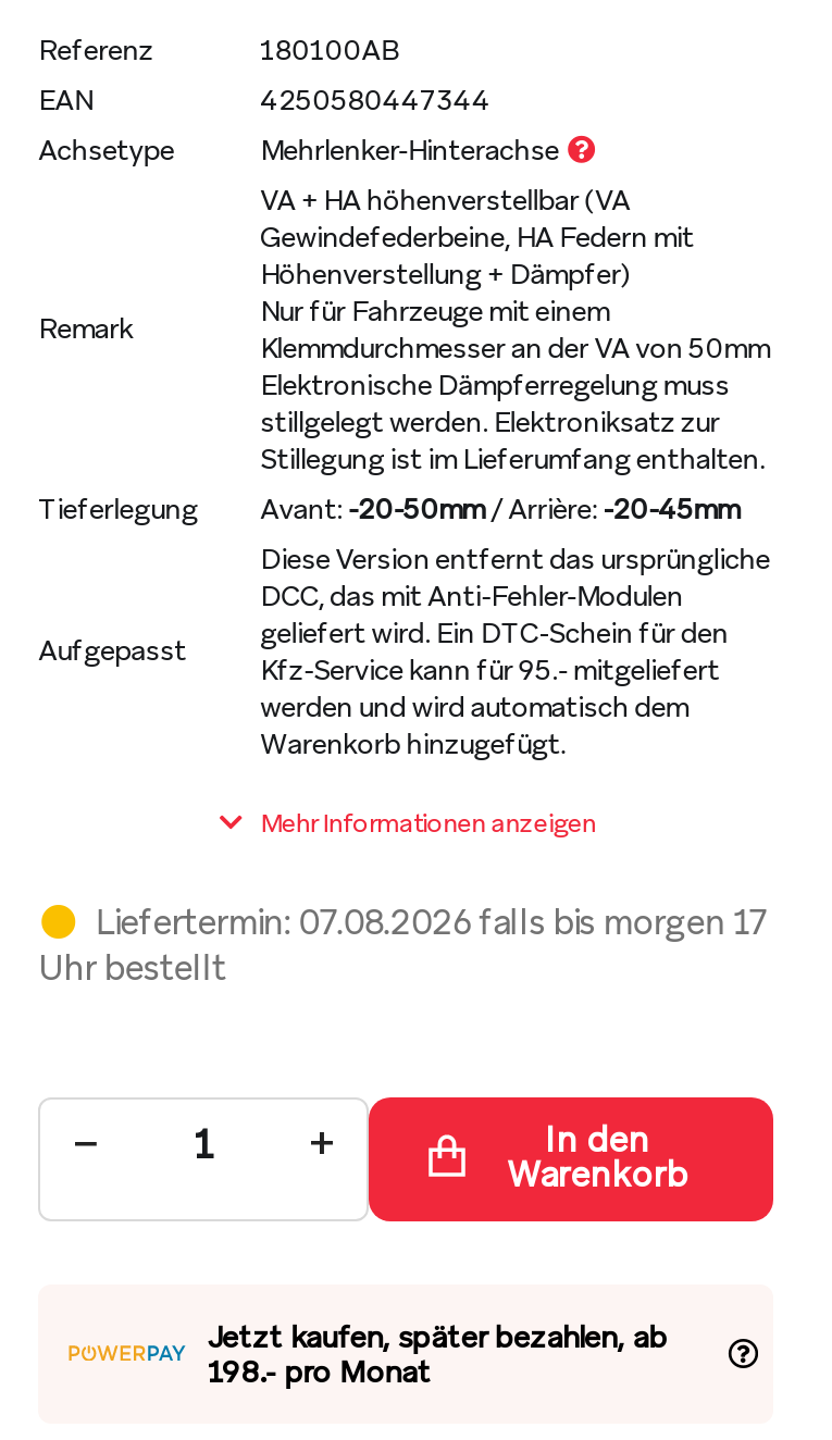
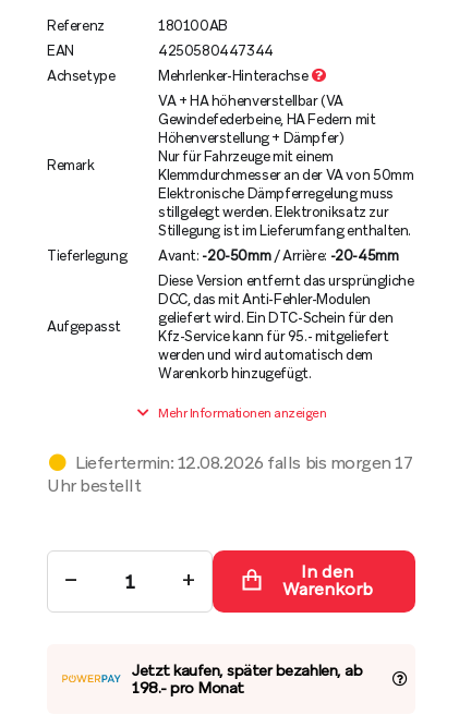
[88,899,767,944] Liefertermin: 07.08.2026 falls bis morgen 17 -> [72,451,412,474] Liefertermin: 12.08.2026 falls bis morgen 17

